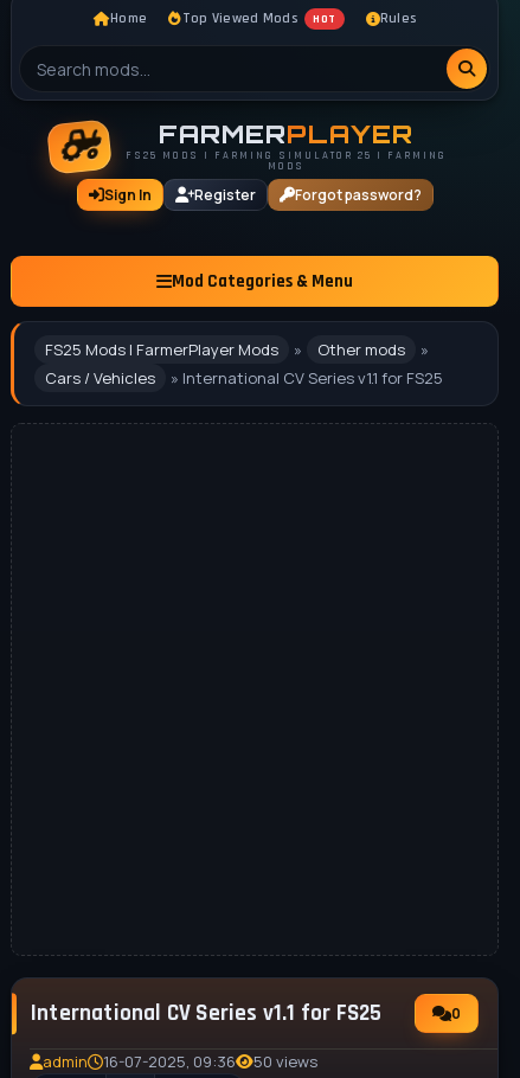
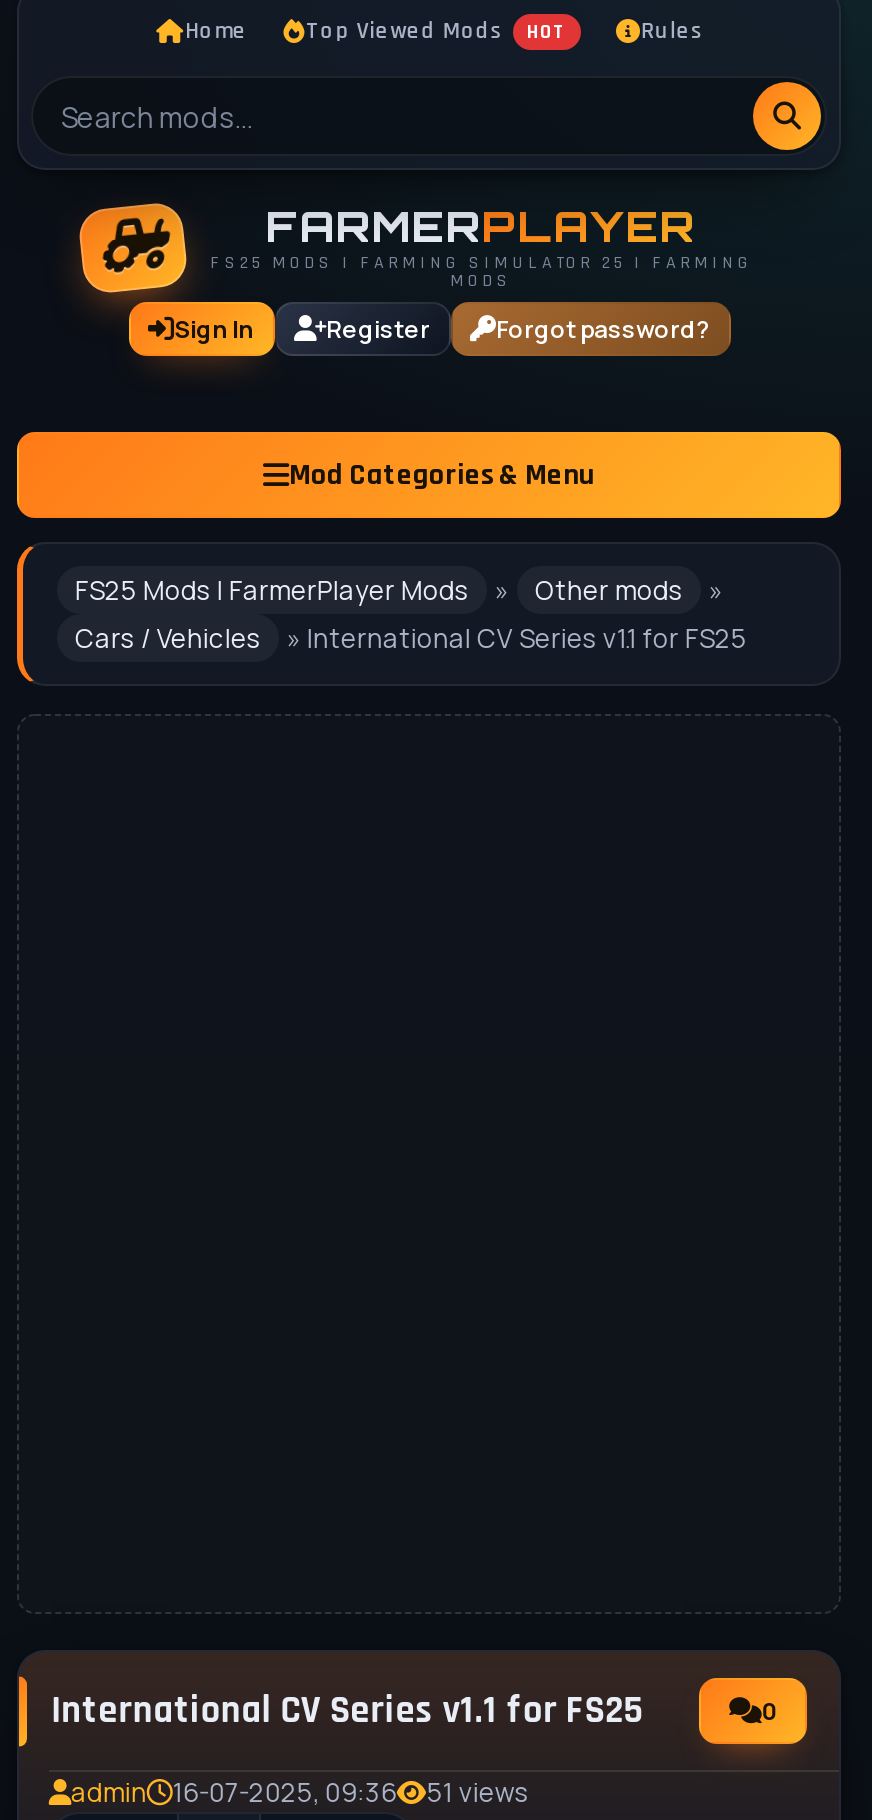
[253,1051,317,1072] 50 views -> [427,1774,529,1810] 51 views

